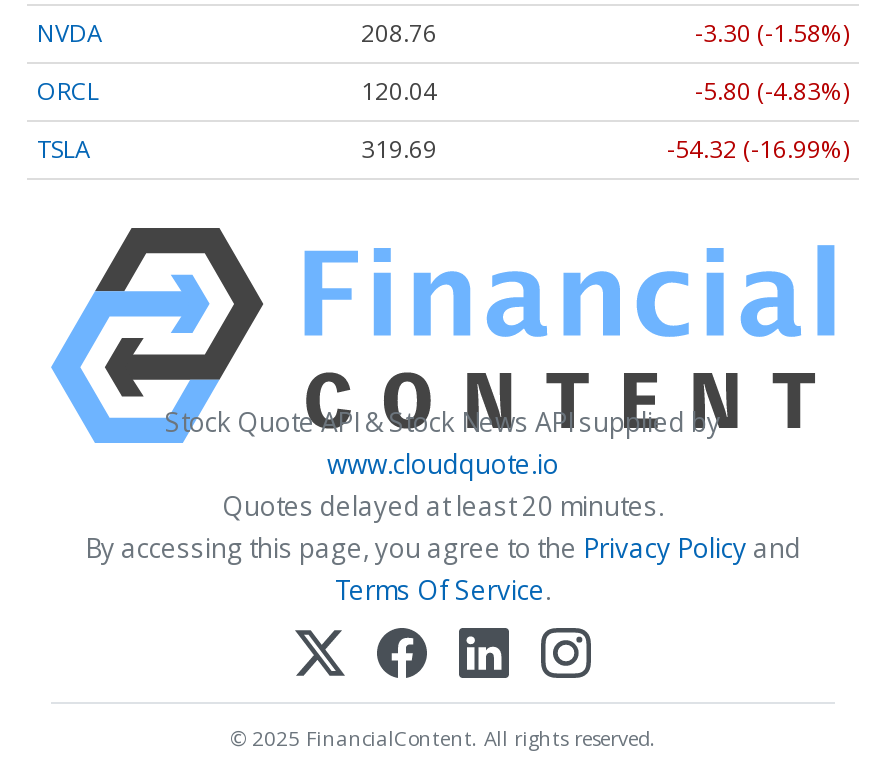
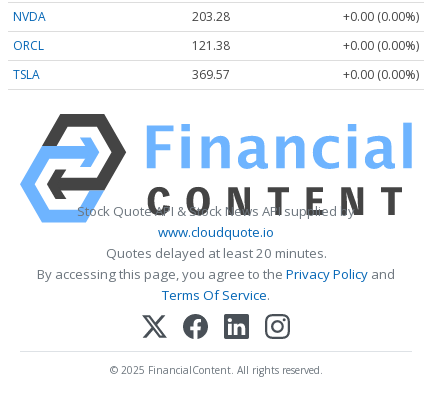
[361,16,437,50] 208.76 -> [192,8,230,25] 203.28
[695,16,849,50] -3.30 (-1.58%) -> [343,8,419,25] +0.00 (0.00%)
[361,74,437,108] 120.04 -> [192,37,230,54] 121.38
[695,74,849,108] -5.80 (-4.83%) -> [343,37,419,54] +0.00 (0.00%)
[361,132,437,166] 319.69 -> [192,66,230,83] 369.57
[667,132,849,166] -54.32 (-16.99%) -> [343,66,419,83] +0.00 (0.00%)

